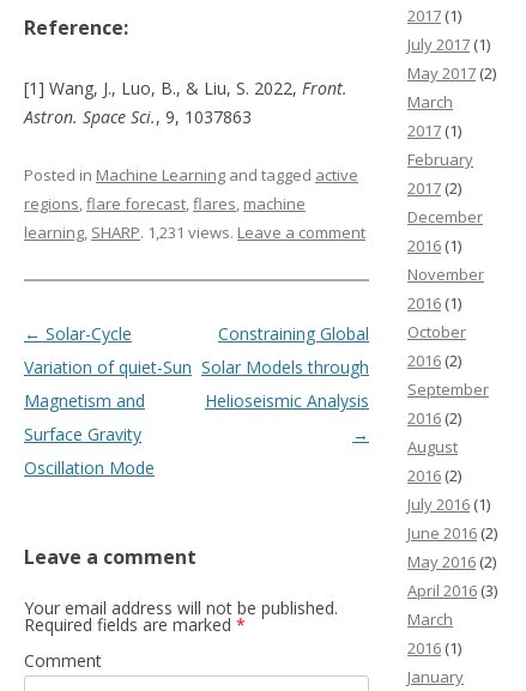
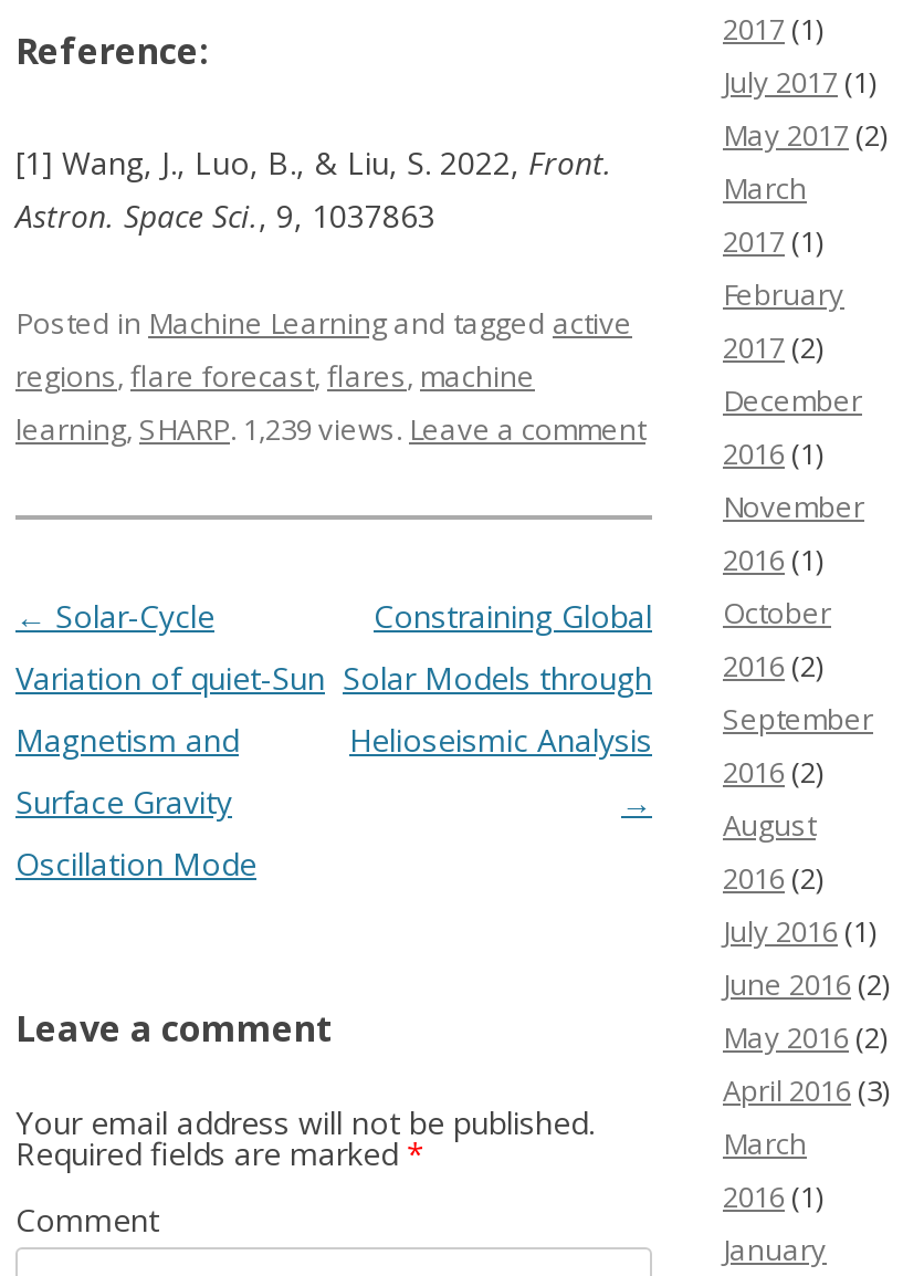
[24,221,365,243] learning, SHARP. 1,231 views. Leave a comment -> [15,409,645,448] learning, SHARP. 1,239 views. Leave a comment

